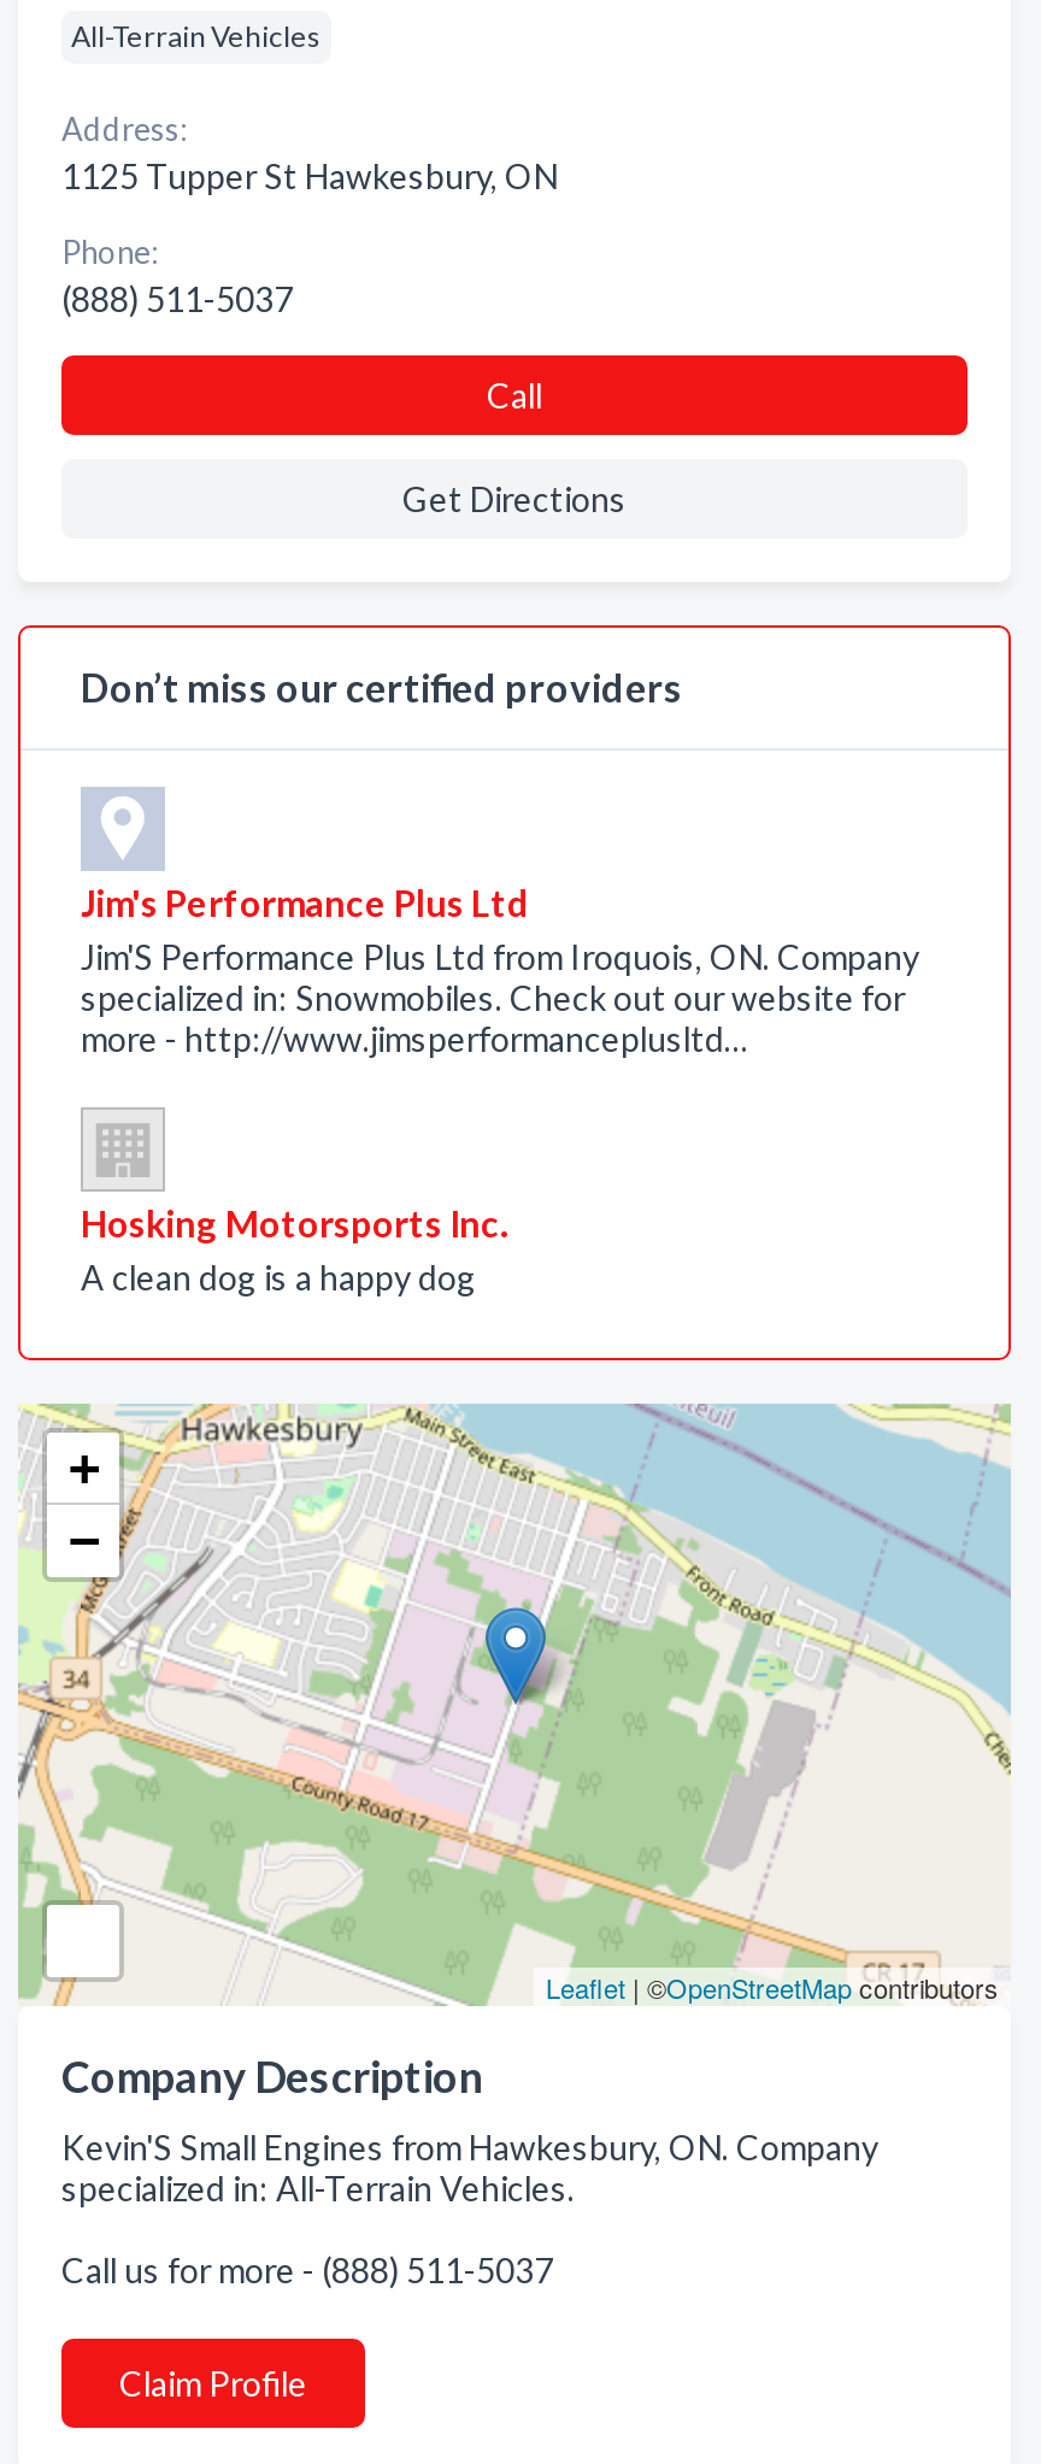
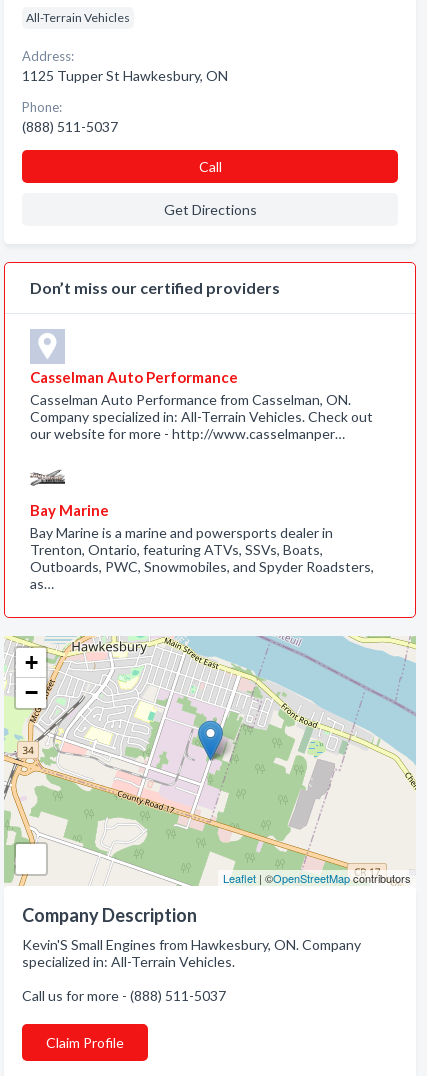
[81,881,919,1059] Jim's Performance Plus Ltd | Jim'S Performance Plus Ltd from Iroquois, ON. Company | specialized in: Snowmobiles. Check out our website for | more - http://www.jimsperformanceplusltd… -> [30,368,373,442] Casselman Auto Performance | Casselman Auto Performance from Casselman, ON. | Company specialized in: All-Terrain Vehicles. Check out | our website for more - http://www.casselmanper…
[81,1201,507,1298] Hosking Motorsports Inc. | A clean dog is a happy dog -> [30,501,374,592] Bay Marine | Bay Marine is a marine and powersports dealer in | Trenton, Ontario, featuring ATVs, SSVs, Boats, | Outboards, PWC, Snowmobiles, and Spyder Roadsters, | as…

